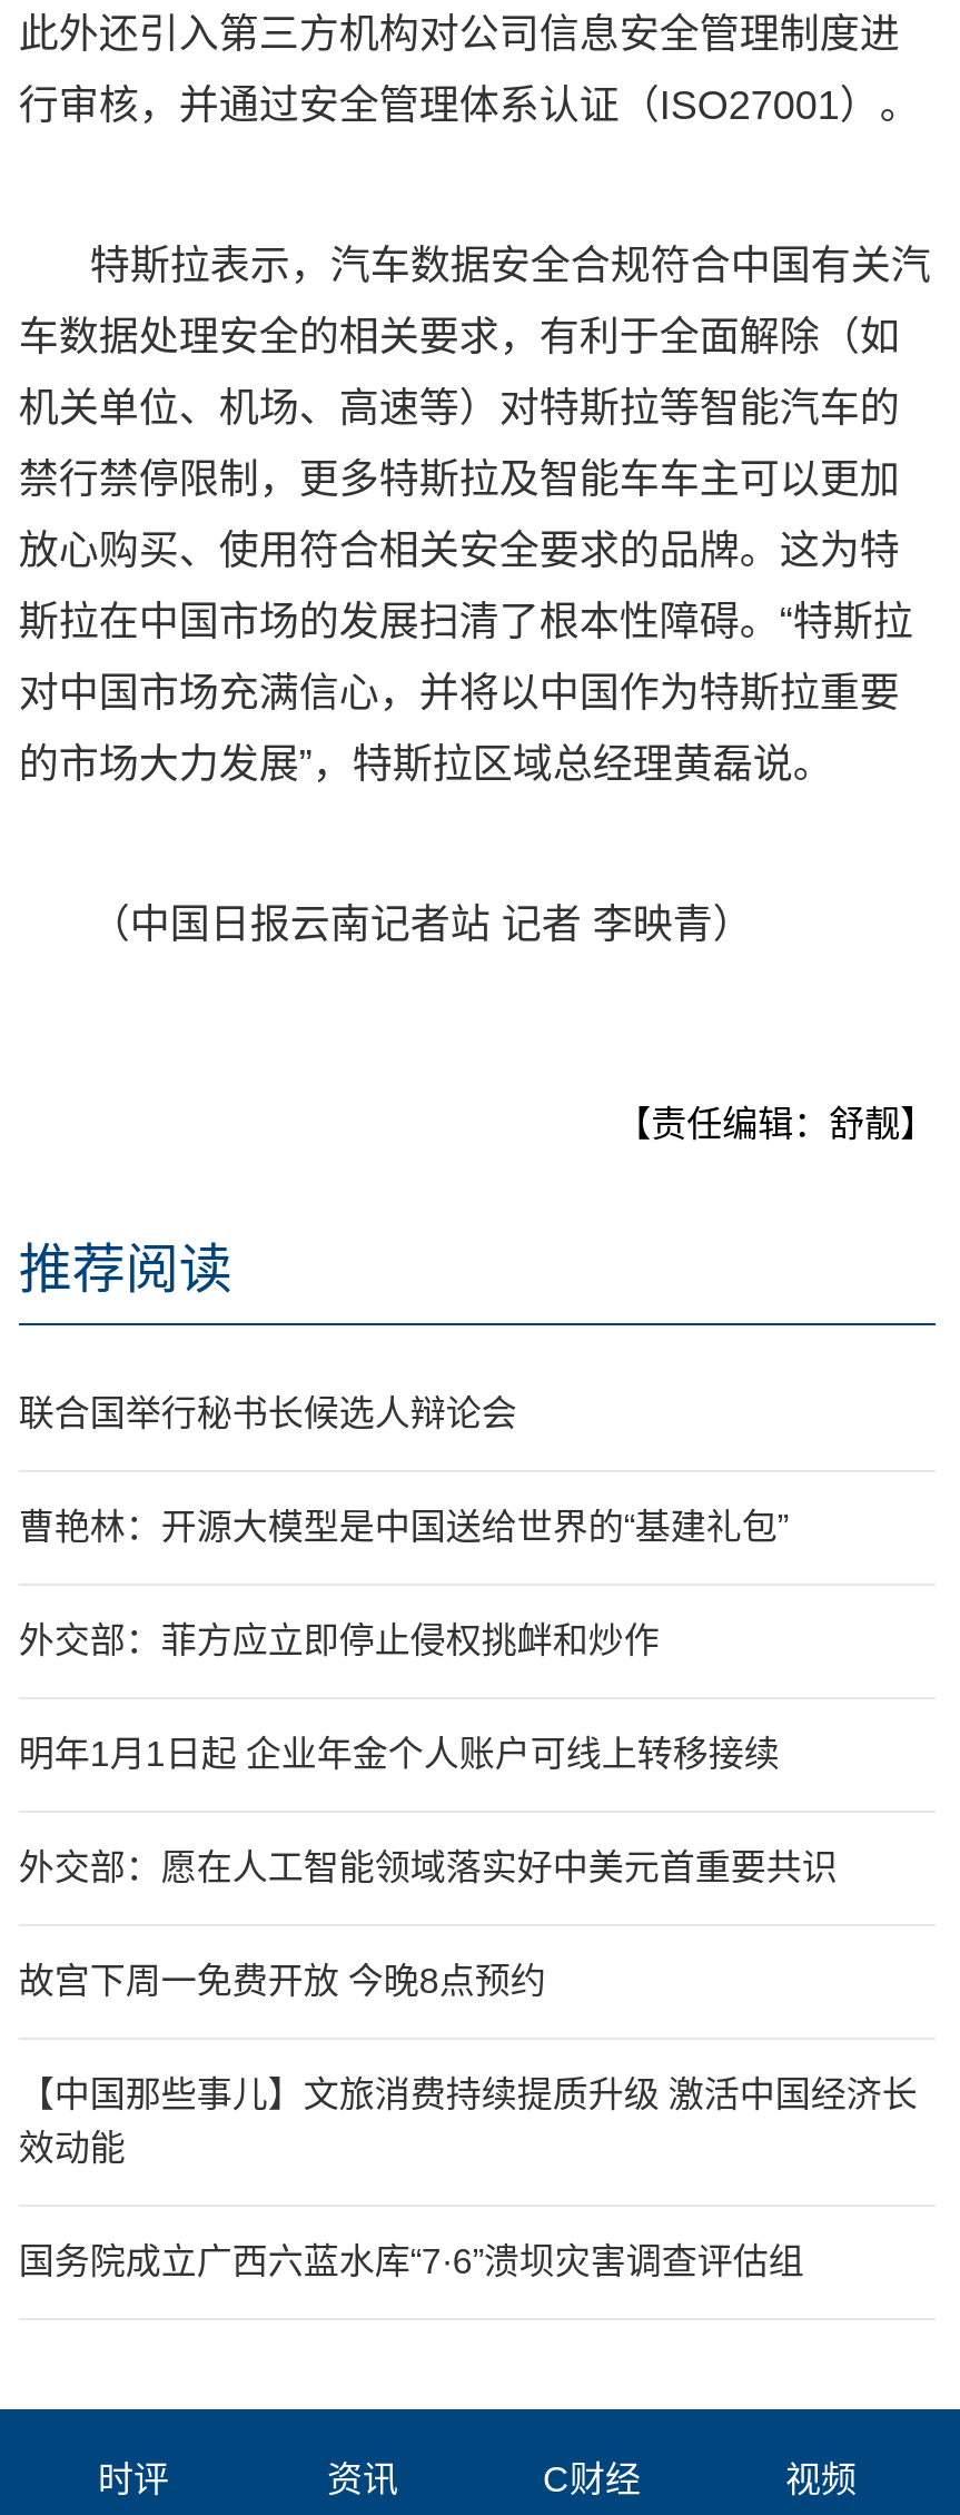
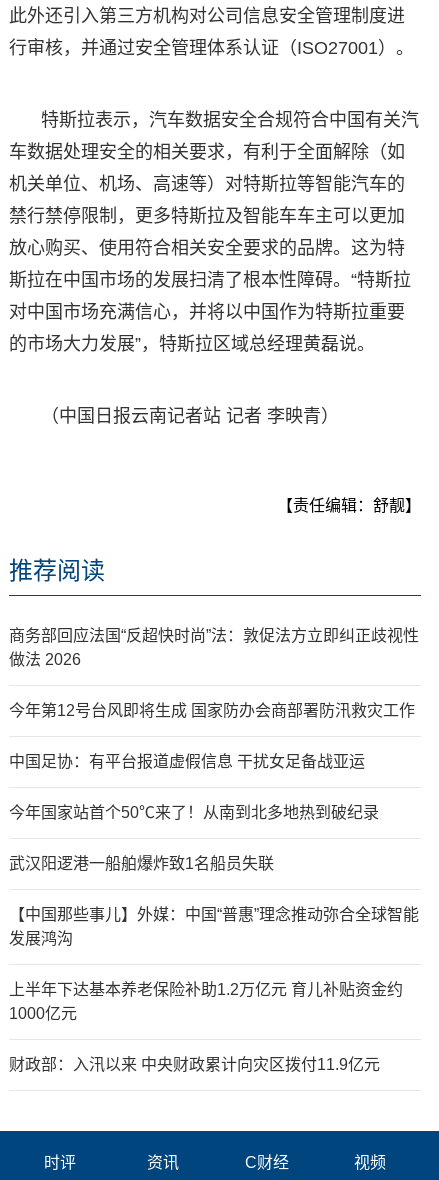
[19,1394,517,1432] 联合国举行秘书长候选人辩论会 -> [9,627,419,668] 商务部回应法国“反超快时尚”法：敦促法方立即纠正歧视性 | 做法 2026
[19,1507,788,1545] 曹艳林：开源大模型是中国送给世界的“基建礼包” -> [9,702,415,719] 今年第12号台风即将生成 国家防办会商部署防汛救灾工作
[19,1621,659,1659] 外交部：菲方应立即停止侵权挑衅和炒作 -> [9,753,365,770] 中国足协：有平台报道虚假信息 干扰女足备战亚运
[19,1734,780,1772] 明年1月1日起 企业年金个人账户可线上转移接续 -> [9,804,379,821] 今年国家站首个50℃来了！从南到北多地热到破纪录
[19,1848,837,1886] 外交部：愿在人工智能领域落实好中美元首重要共识 -> [9,855,274,872] 武汉阳逻港一船舶爆炸致1名船员失联
[19,1961,546,1999] 故宫下周一免费开放 今晚8点预约 -> [9,906,419,947] 【中国那些事儿】外媒：中国“普惠”理念推动弥合全球智能 | 发展鸿沟
[19,2075,918,2166] 【中国那些事儿】文旅消费持续提质升级 激活中国经济长 | 效动能 -> [9,981,403,1022] 上半年下达基本养老保险补助1.2万亿元 育儿补贴资金约 | 1000亿元
[19,2242,804,2280] 国务院成立广西六蓝水库“7·6”溃坝灾害调查评估组 -> [9,1056,380,1073] 财政部：入汛以来 中央财政累计向灾区拨付11.9亿元

